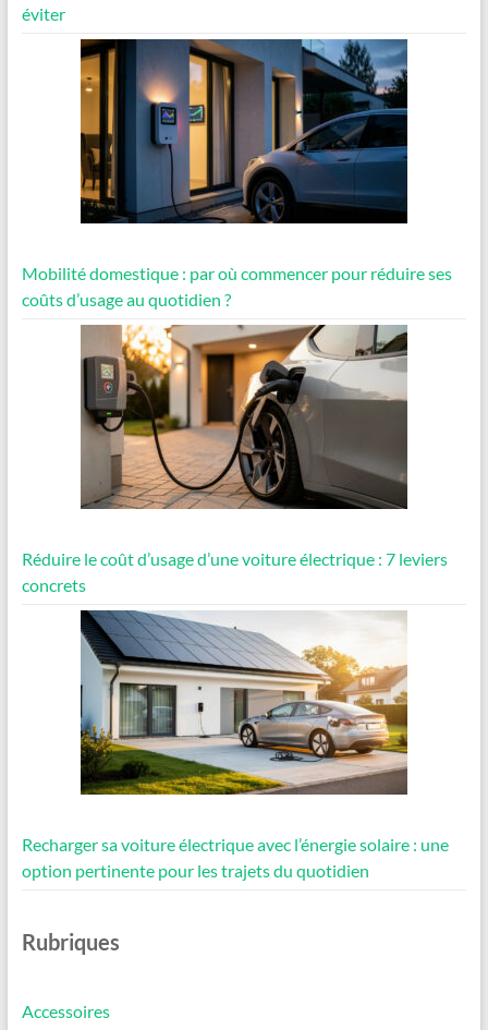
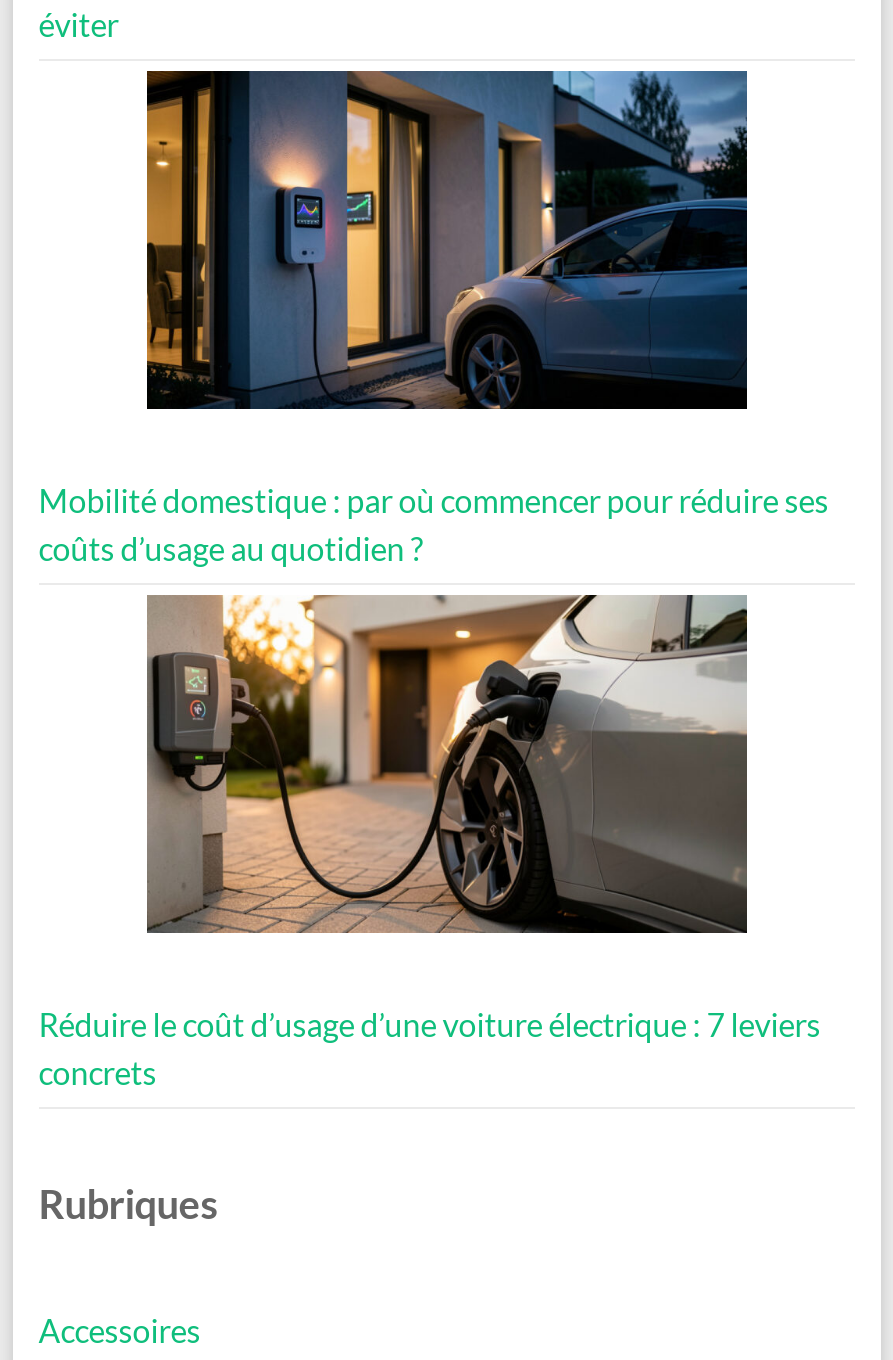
[22,609,449,880] [image] | Recharger sa voiture électrique avec l’énergie solaire : une | option pertinente pour les trajets du quotidien -> none

